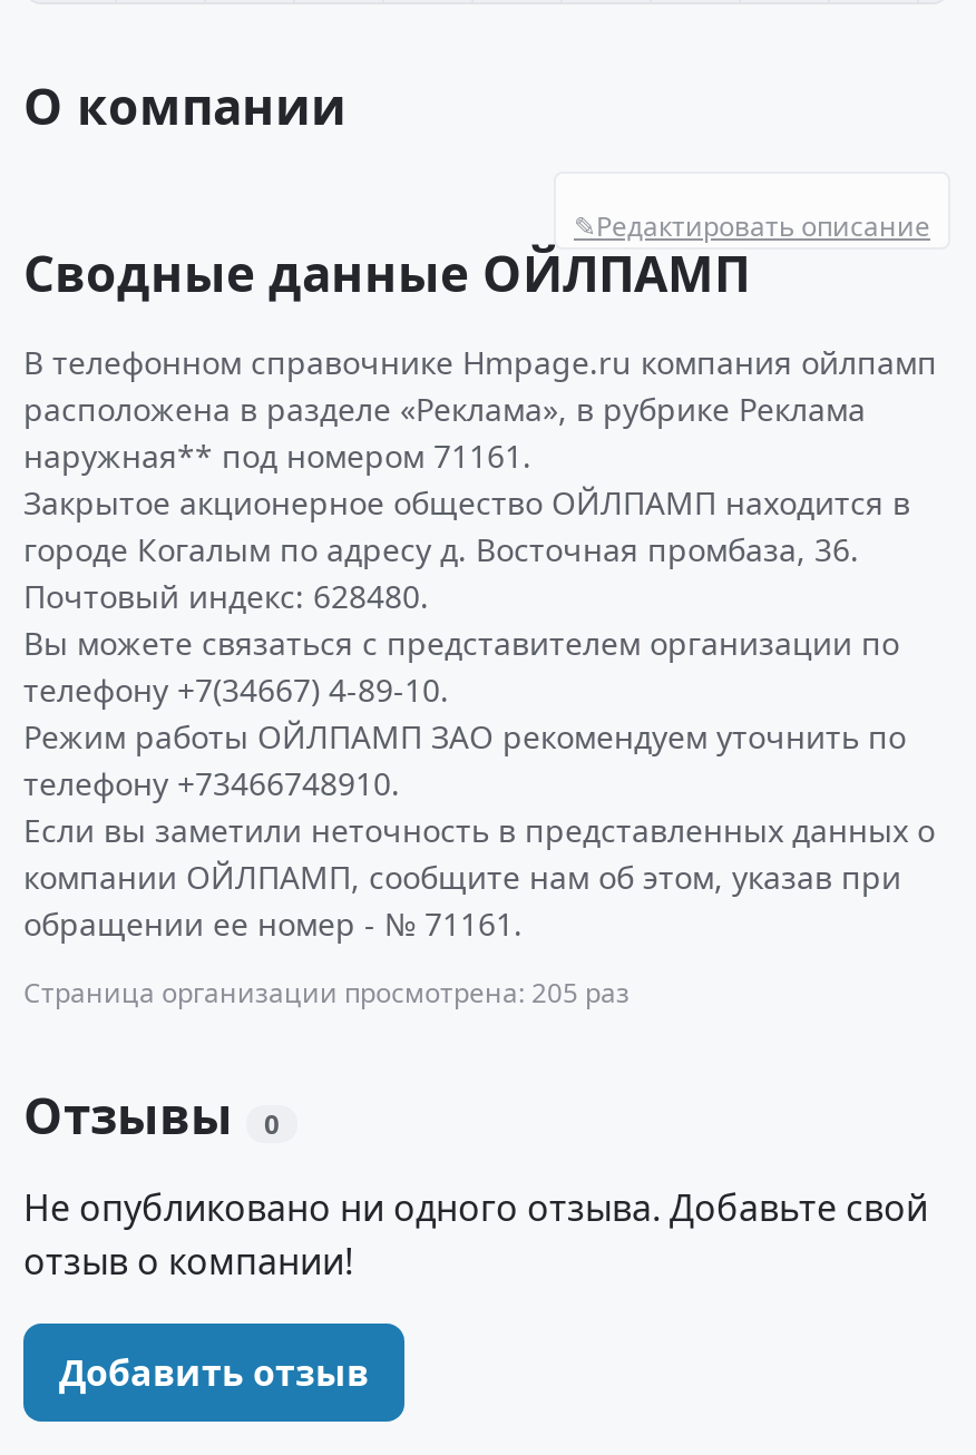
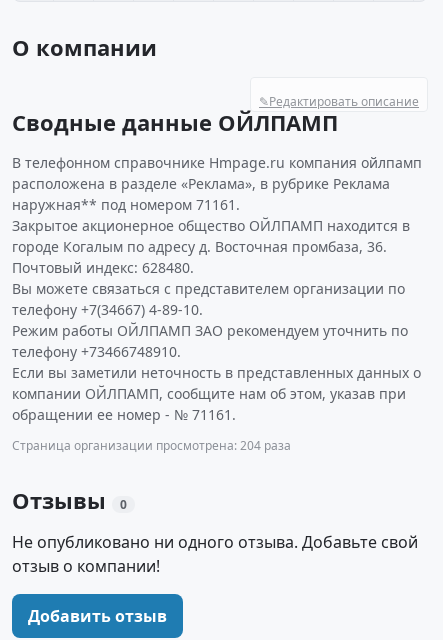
[23,974,629,1012] Страница организации просмотрена: 205 раз -> [12,437,291,454] Страница организации просмотрена: 204 раза

